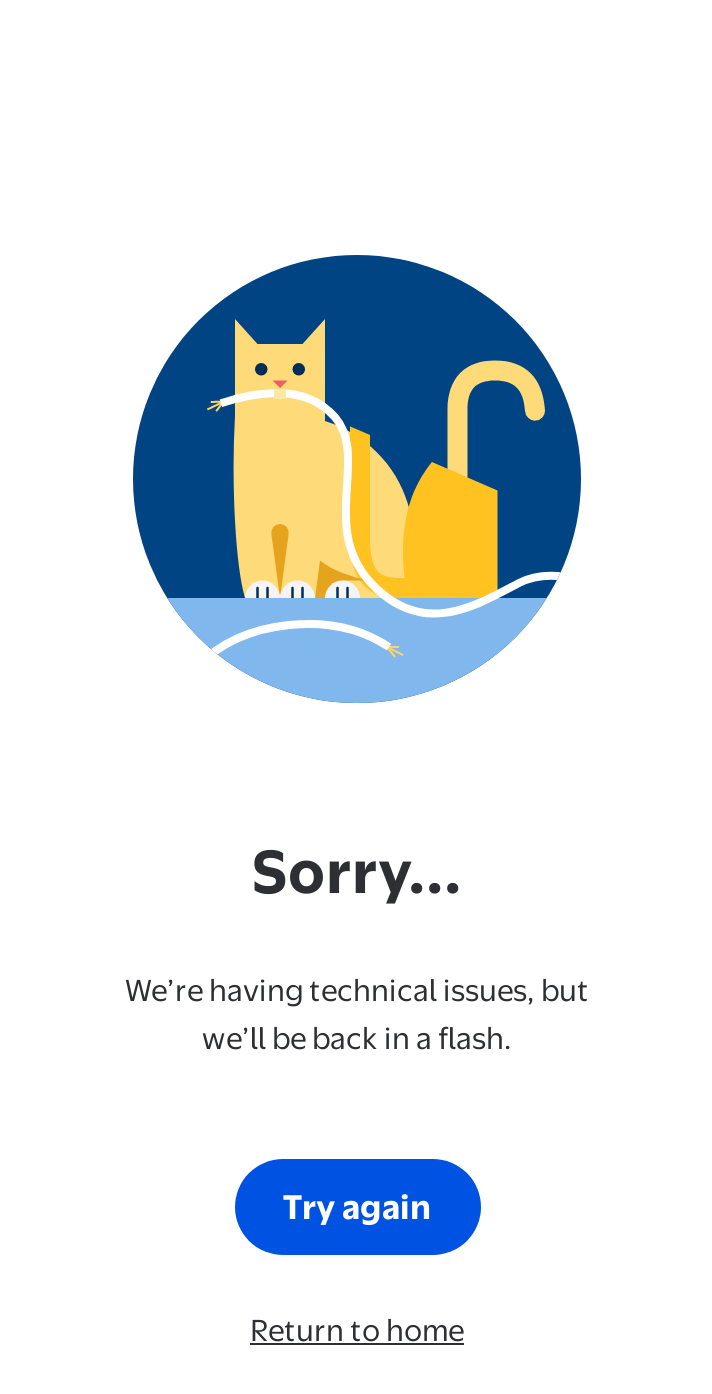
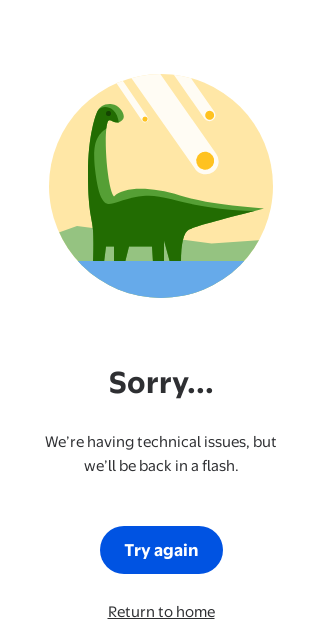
[131,253,583,659] [image] -> [49,74,273,275] [image]

